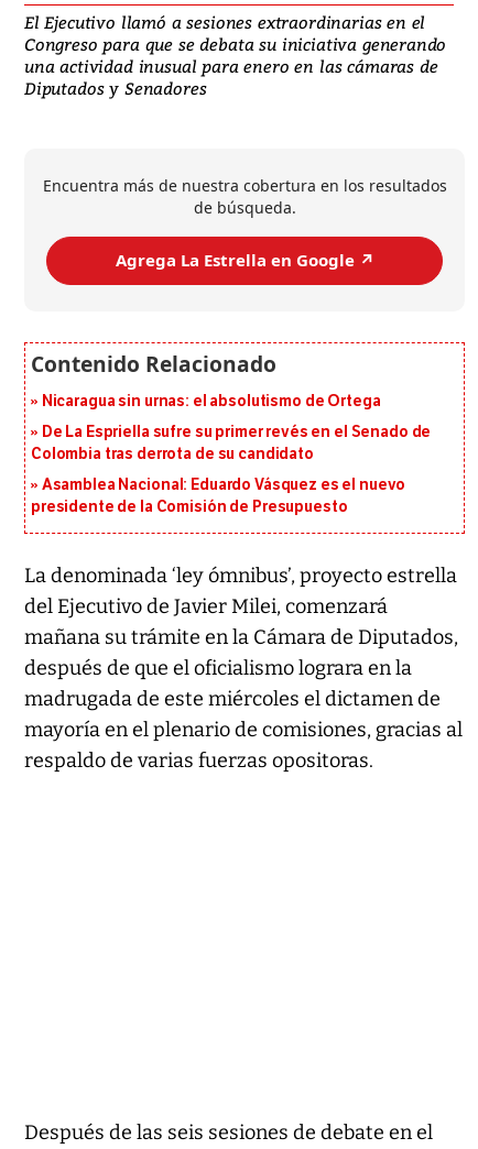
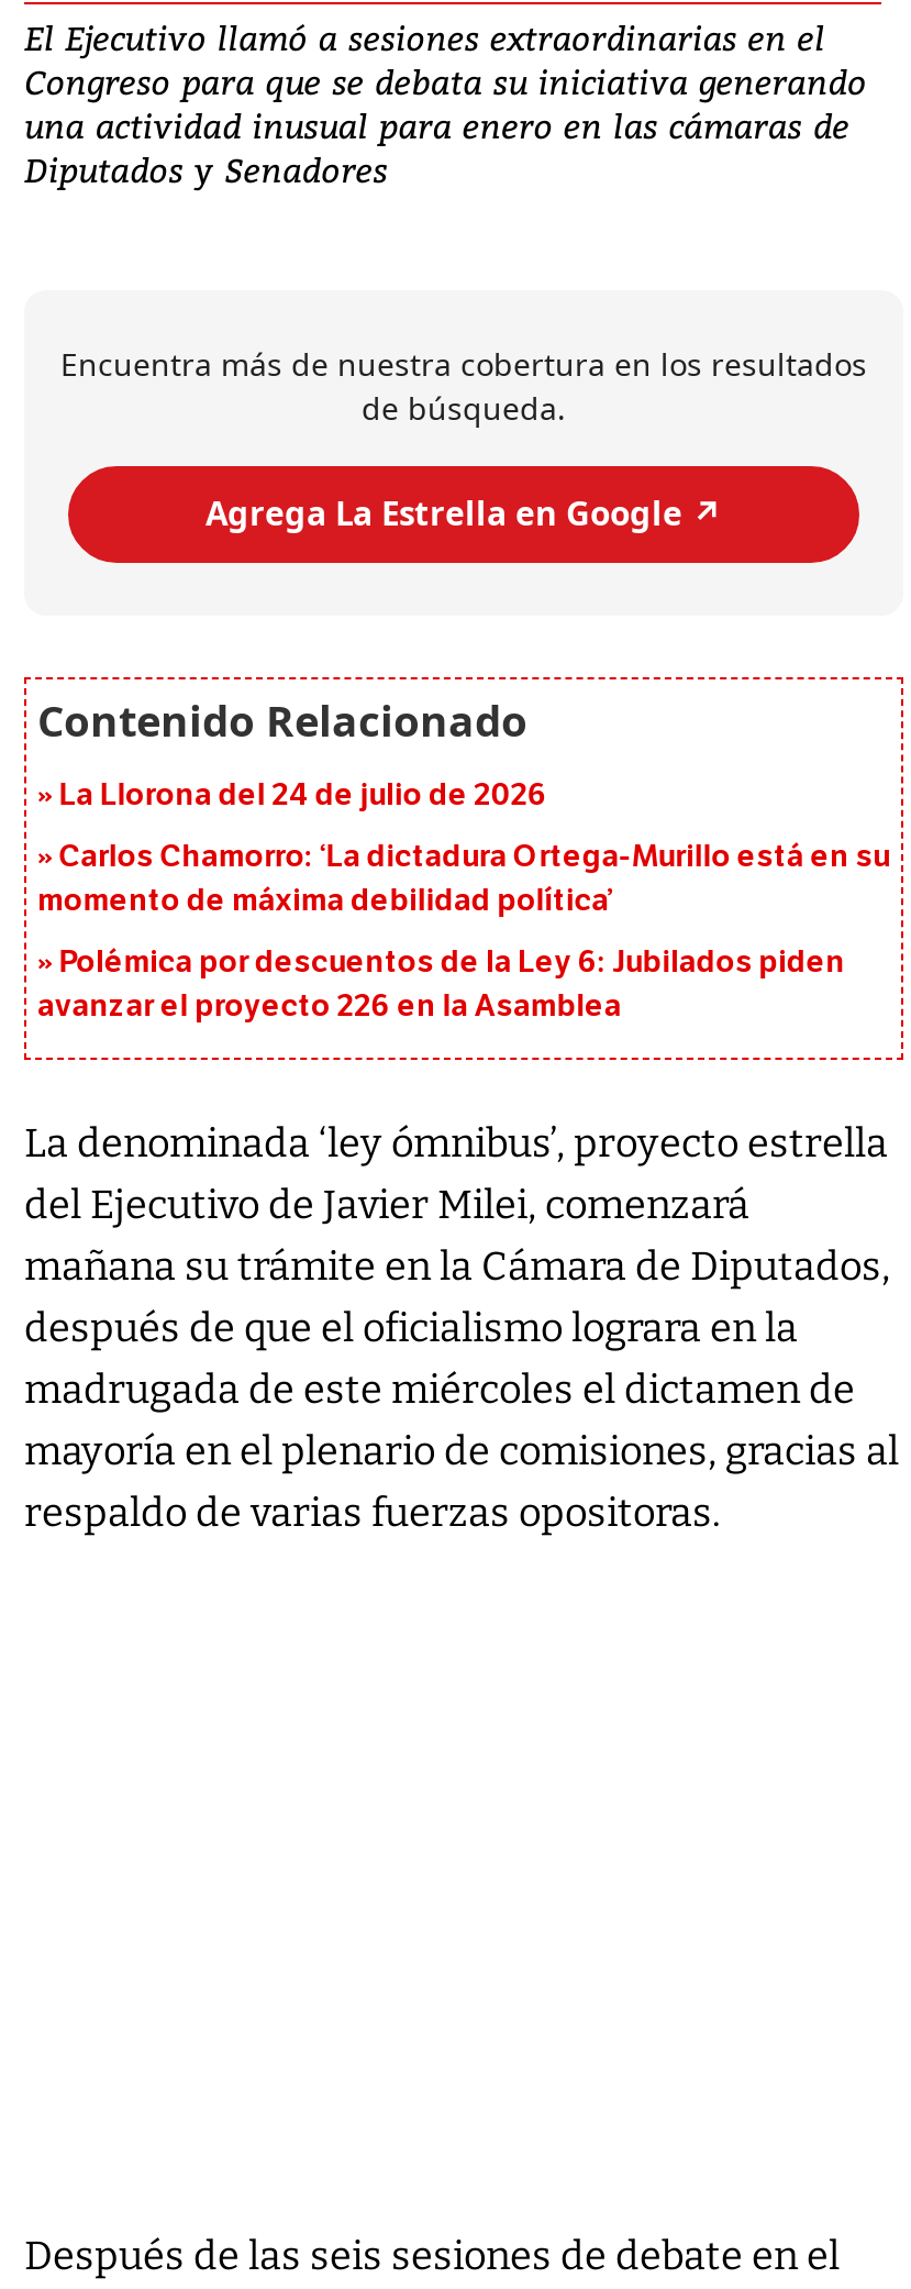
[42,391,381,410] Nicaragua sin urnas: el absolutismo de Ortega -> [59,776,547,813] La Llorona del 24 de julio de 2026
[31,422,431,463] De La Espriella sufre su primer revés en el Senado de | Colombia tras derrota de su candidato -> [37,837,890,918] Carlos Chamorro: ‘La dictadura Ortega-Murillo está en su | momento de máxima debilidad política’
[31,475,406,516] Asamblea Nacional: Eduardo Vásquez es el nuevo | presidente de la Comisión de Presupuesto -> [37,943,845,1024] Polémica por descuentos de la Ley 6: Jubilados piden | avanzar el proyecto 226 en la Asamblea

